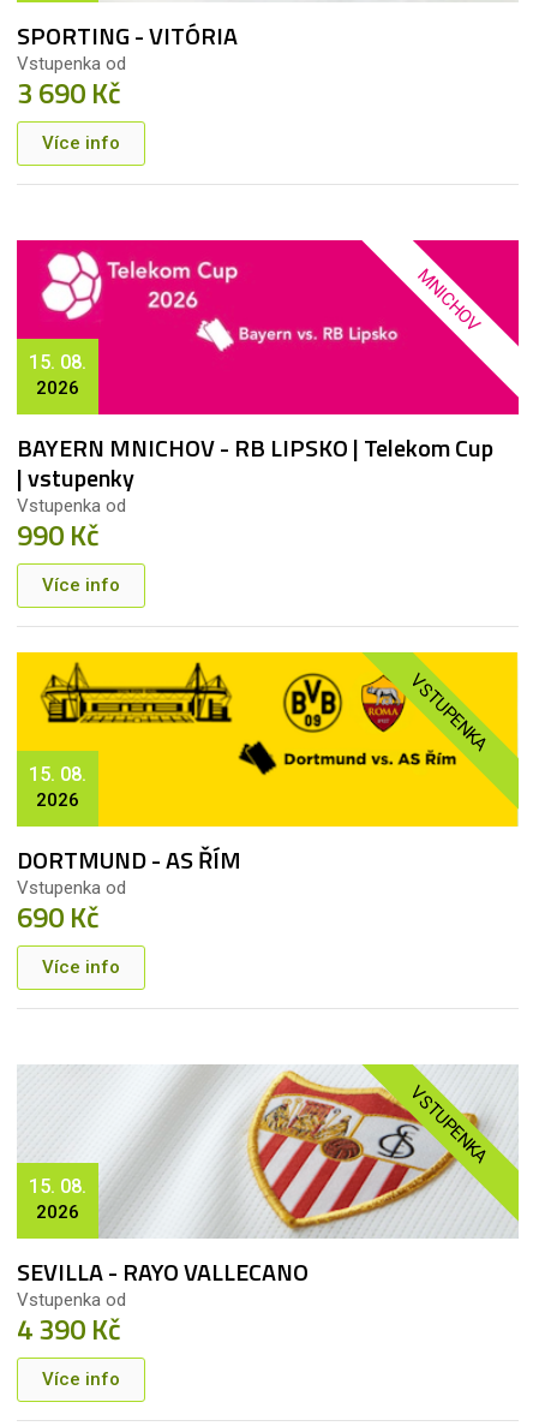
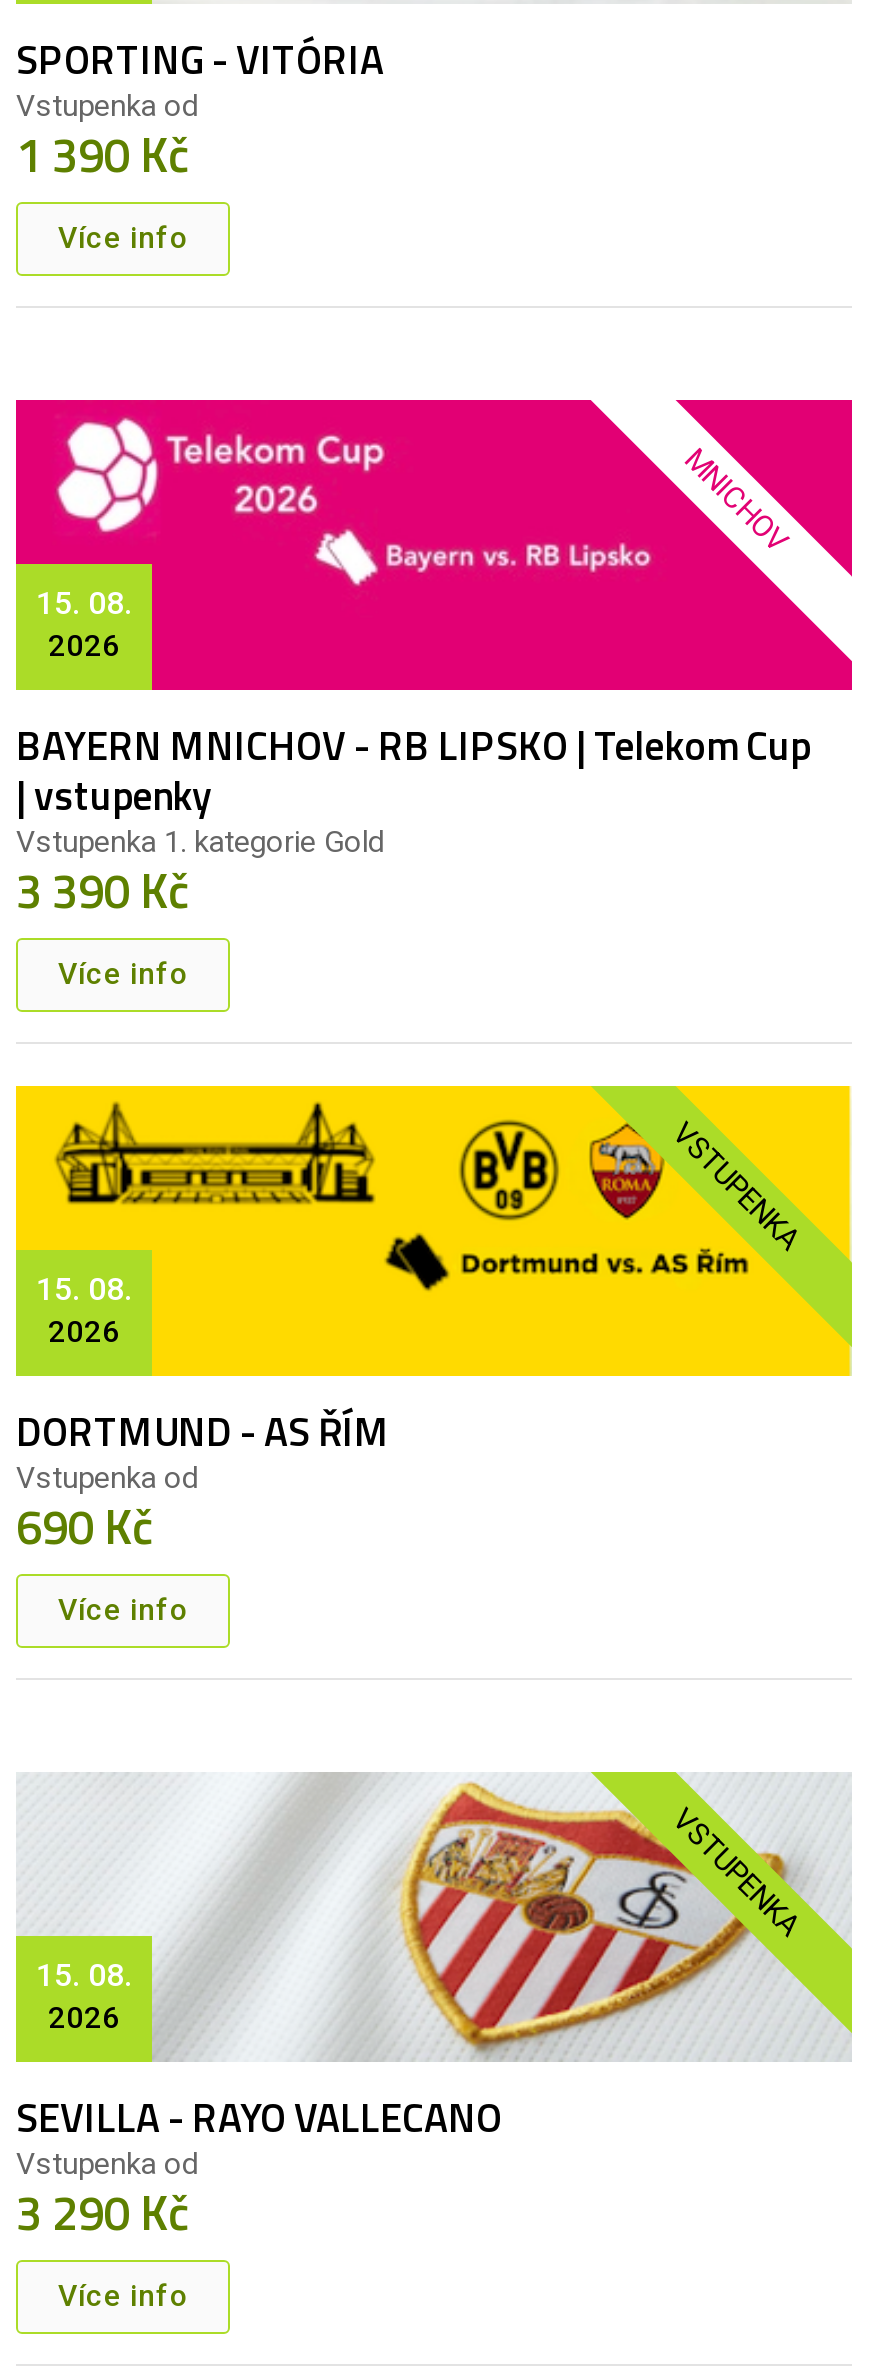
[17,70,121,114] 3 690 Kč -> [16,117,190,189] 1 390 Kč
[17,494,126,556] Vstupenka od | 990 Kč -> [16,823,384,925] Vstupenka 1. kategorie Gold | 3 390 Kč
[17,1307,121,1350] 4 390 Kč -> [16,2175,190,2247] 3 290 Kč

